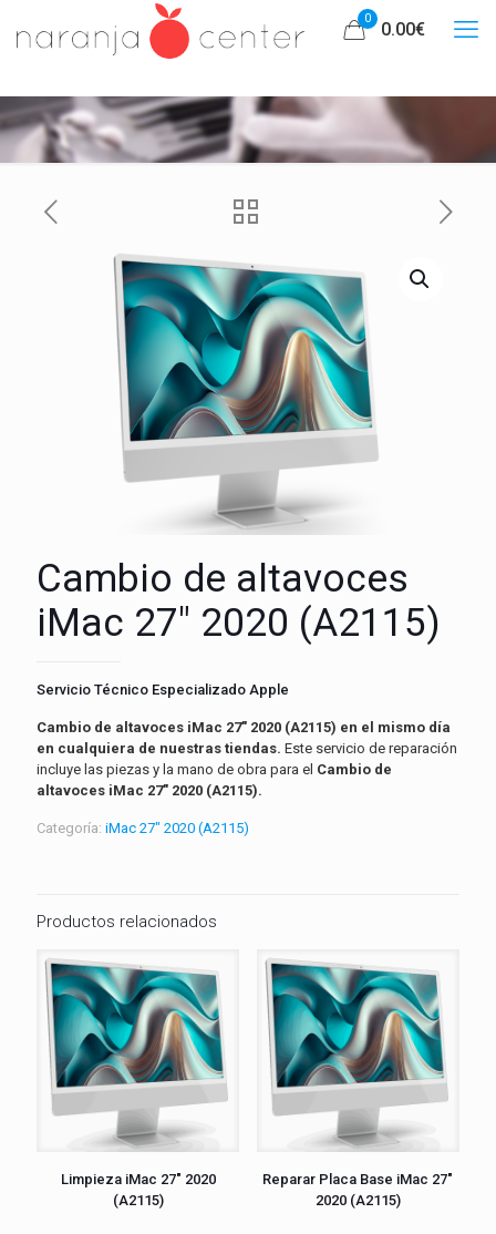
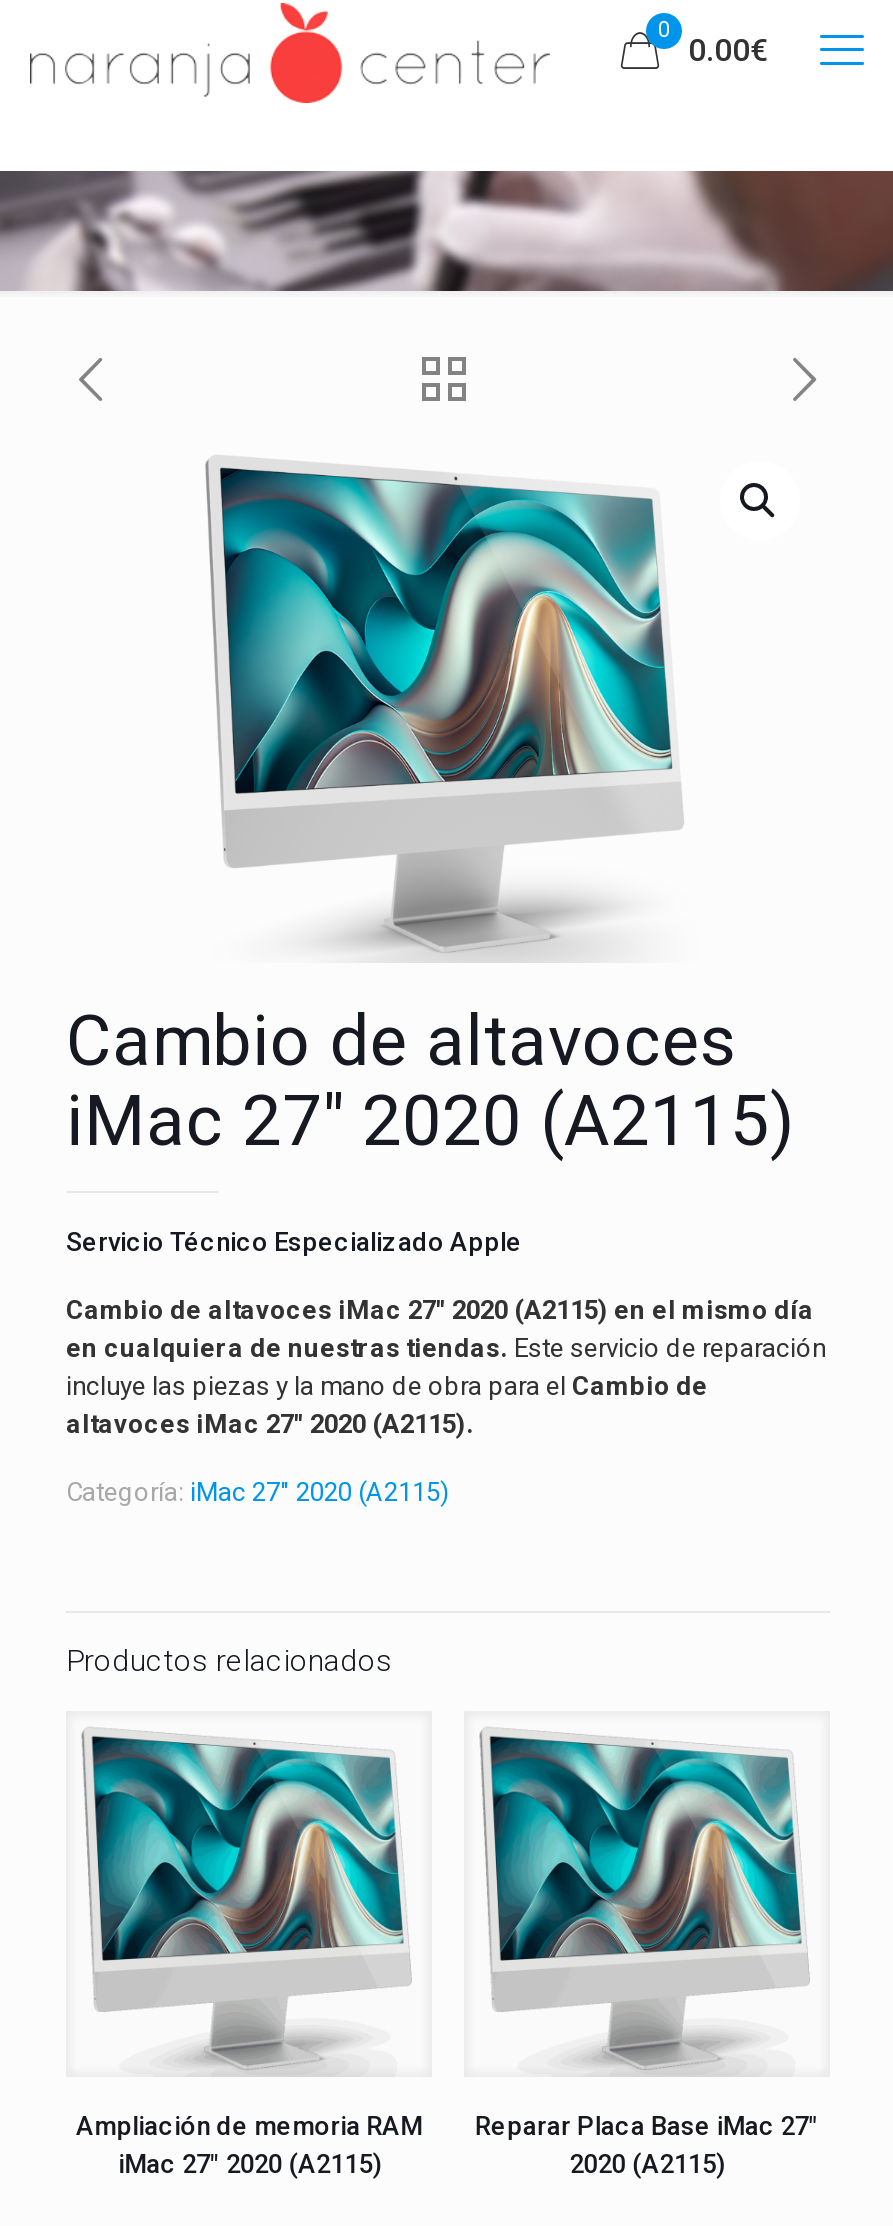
[61,1171,216,1209] Limpieza iMac 27″ 2020 | (A2115) -> [76,2111,422,2179] Ampliación de memoria RAM | iMac 27″ 2020 (A2115)

